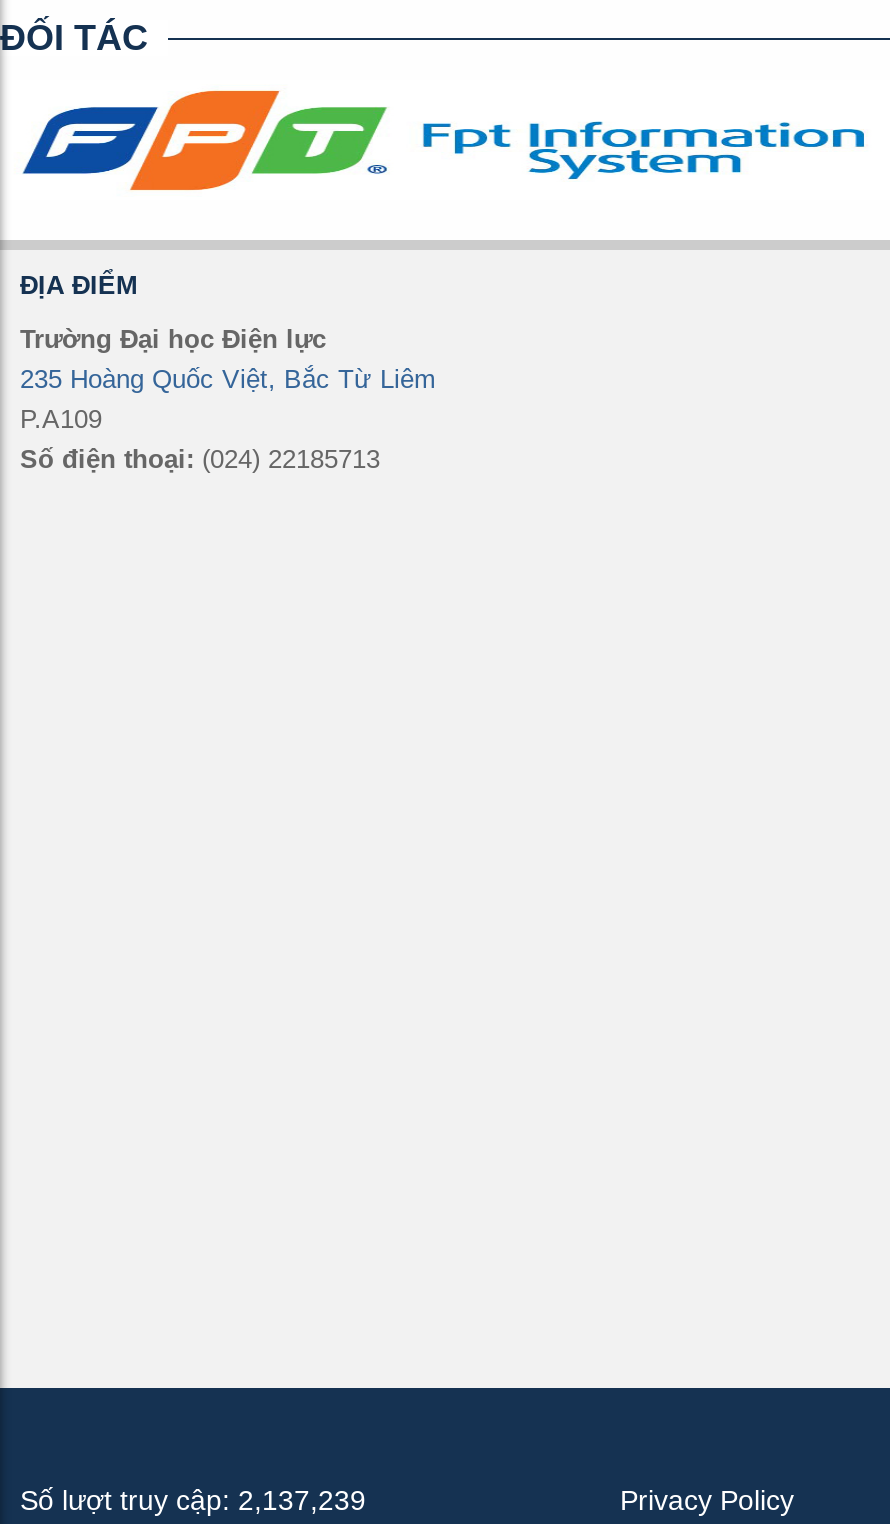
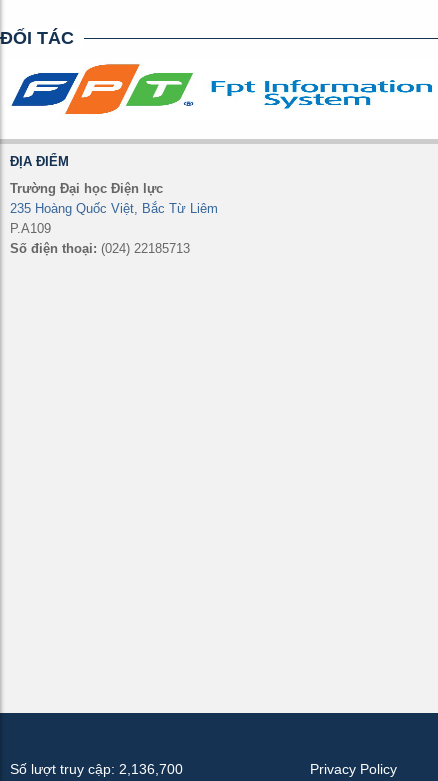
[20,1483,366,1515] Số lượt truy cập: 2,137,239 -> [10,760,183,776] Số lượt truy cập: 2,136,700

